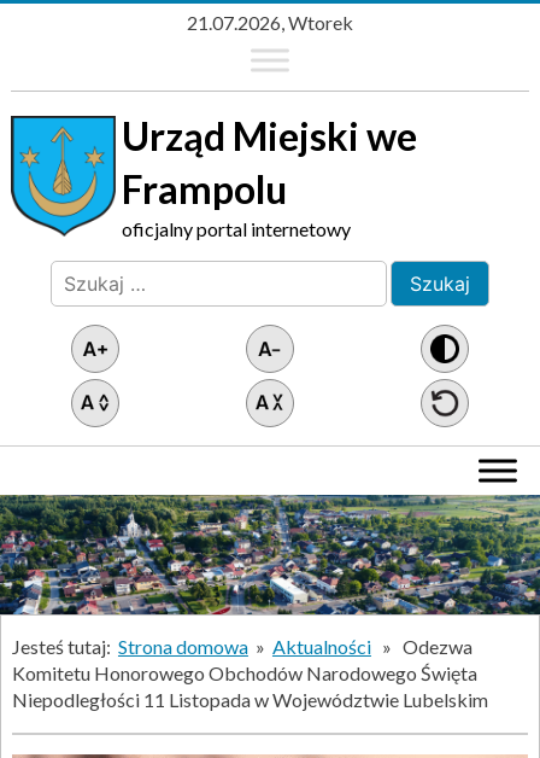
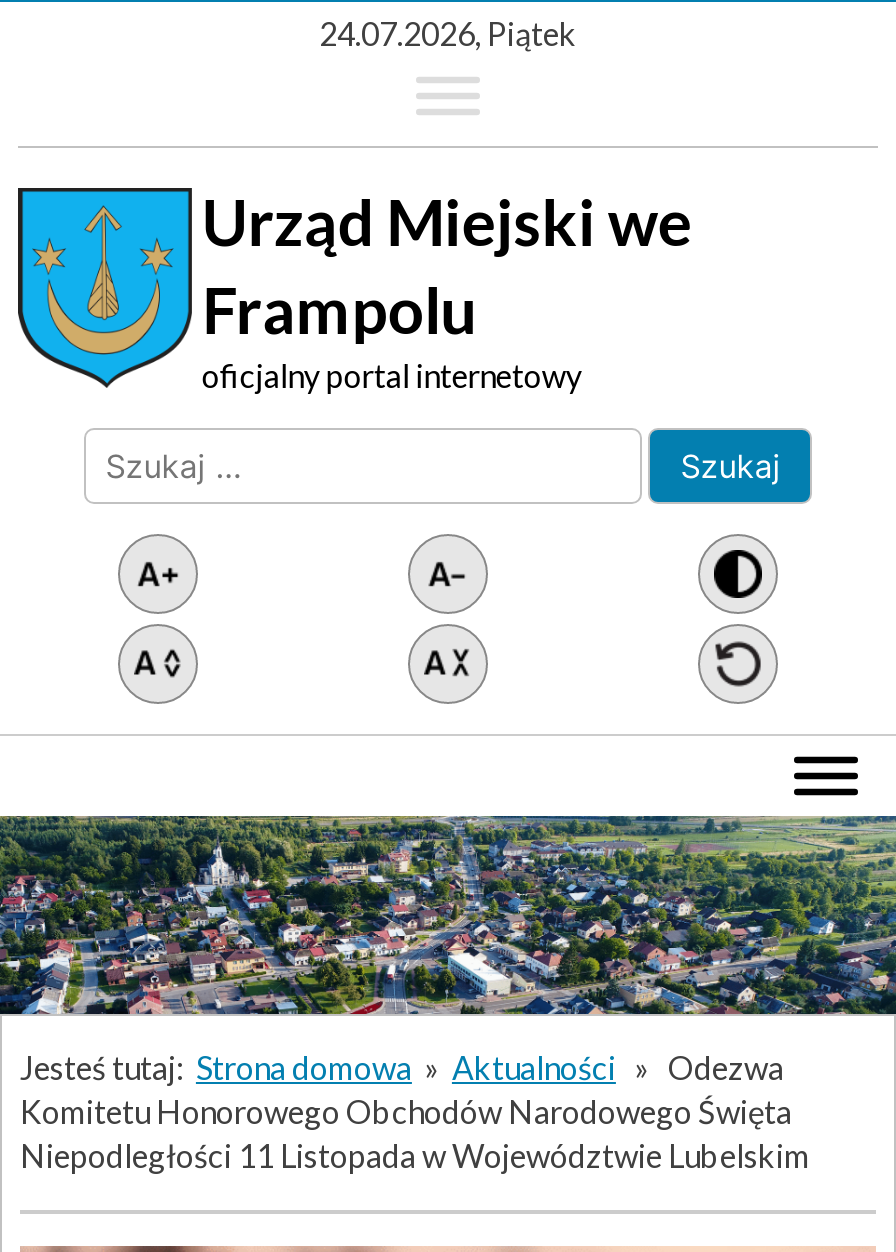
[187,11,353,34] 21.07.2026, Wtorek -> [319,14,577,52] 24.07.2026, Piątek

